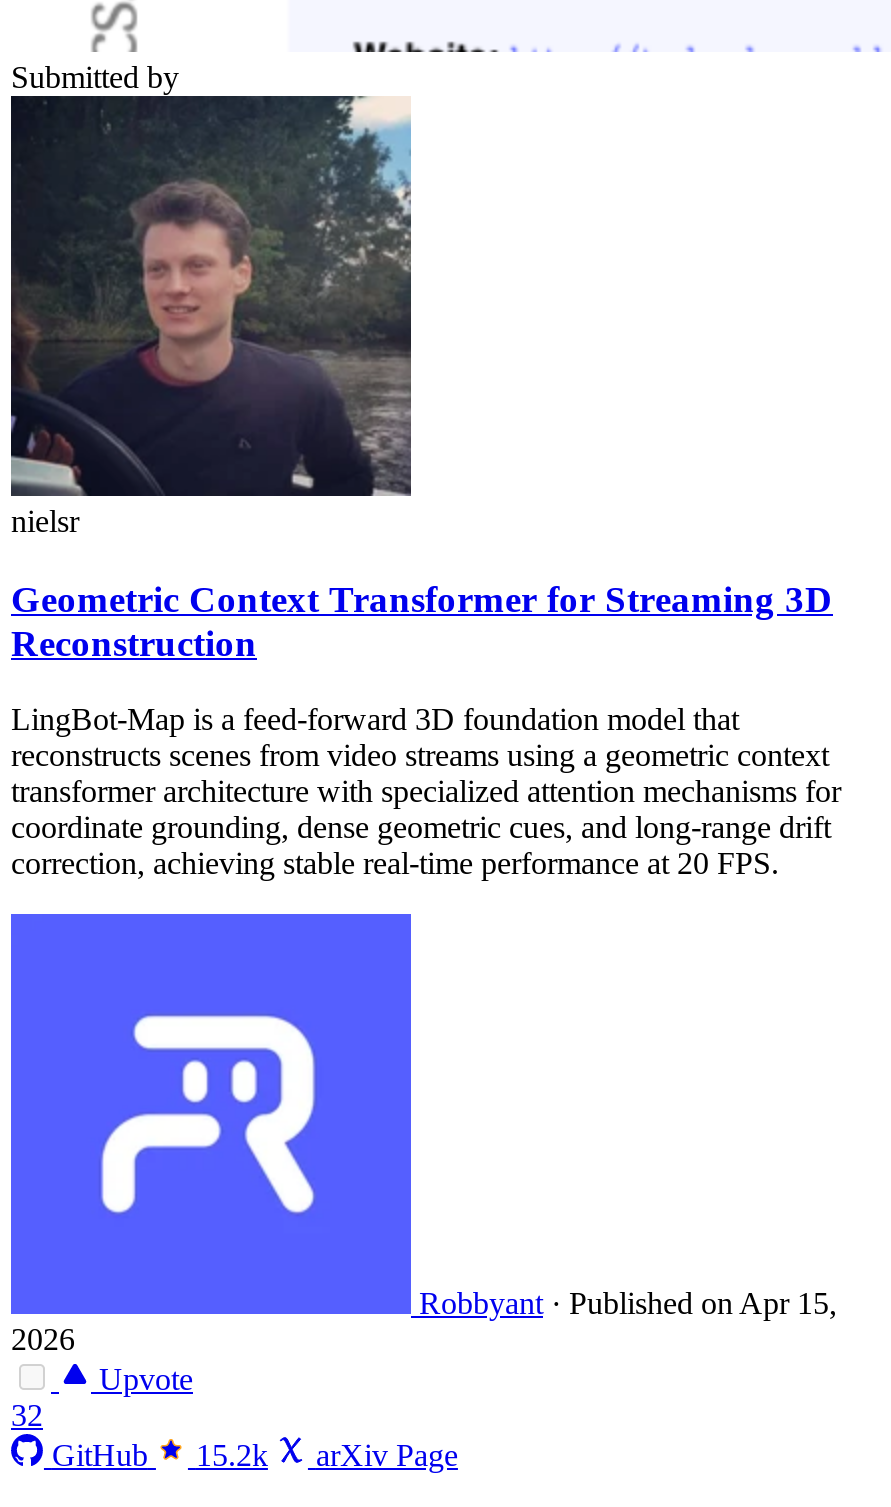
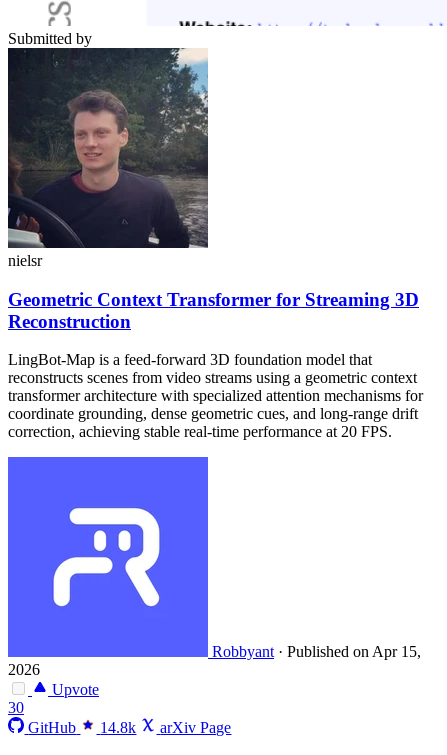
[11,1399,43,1433] 32 -> [8,699,24,716] 30
[52,1439,458,1473] GitHub 15.2k arXiv Page -> [28,719,231,736] GitHub 14.8k arXiv Page

